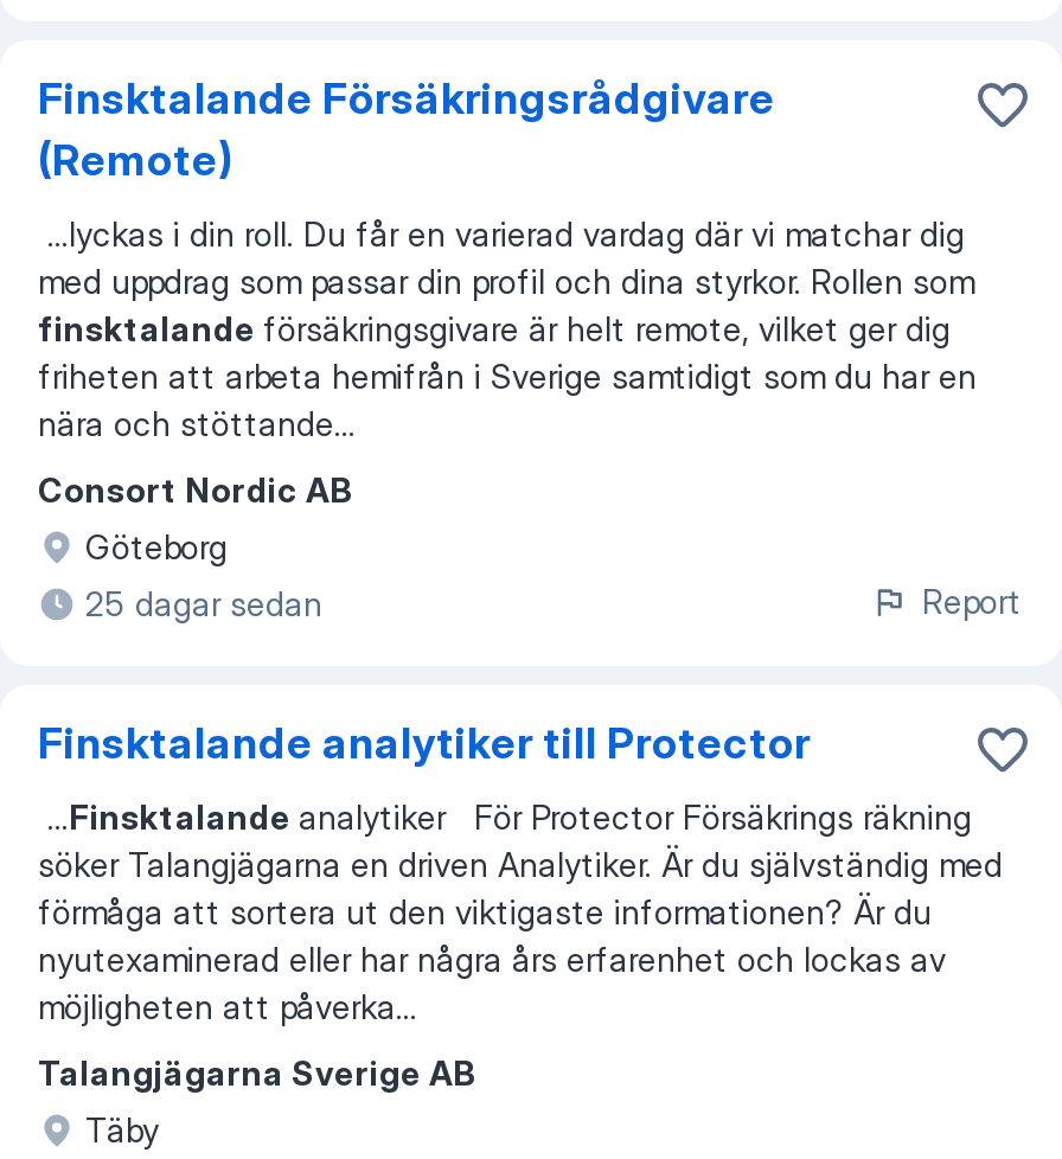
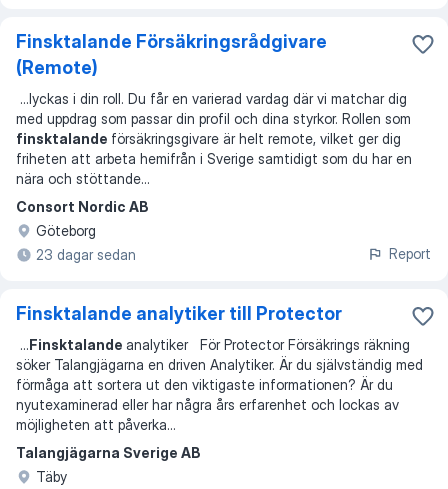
[85,583,322,623] 25 dagar sedan -> [36,246,136,263] 23 dagar sedan

